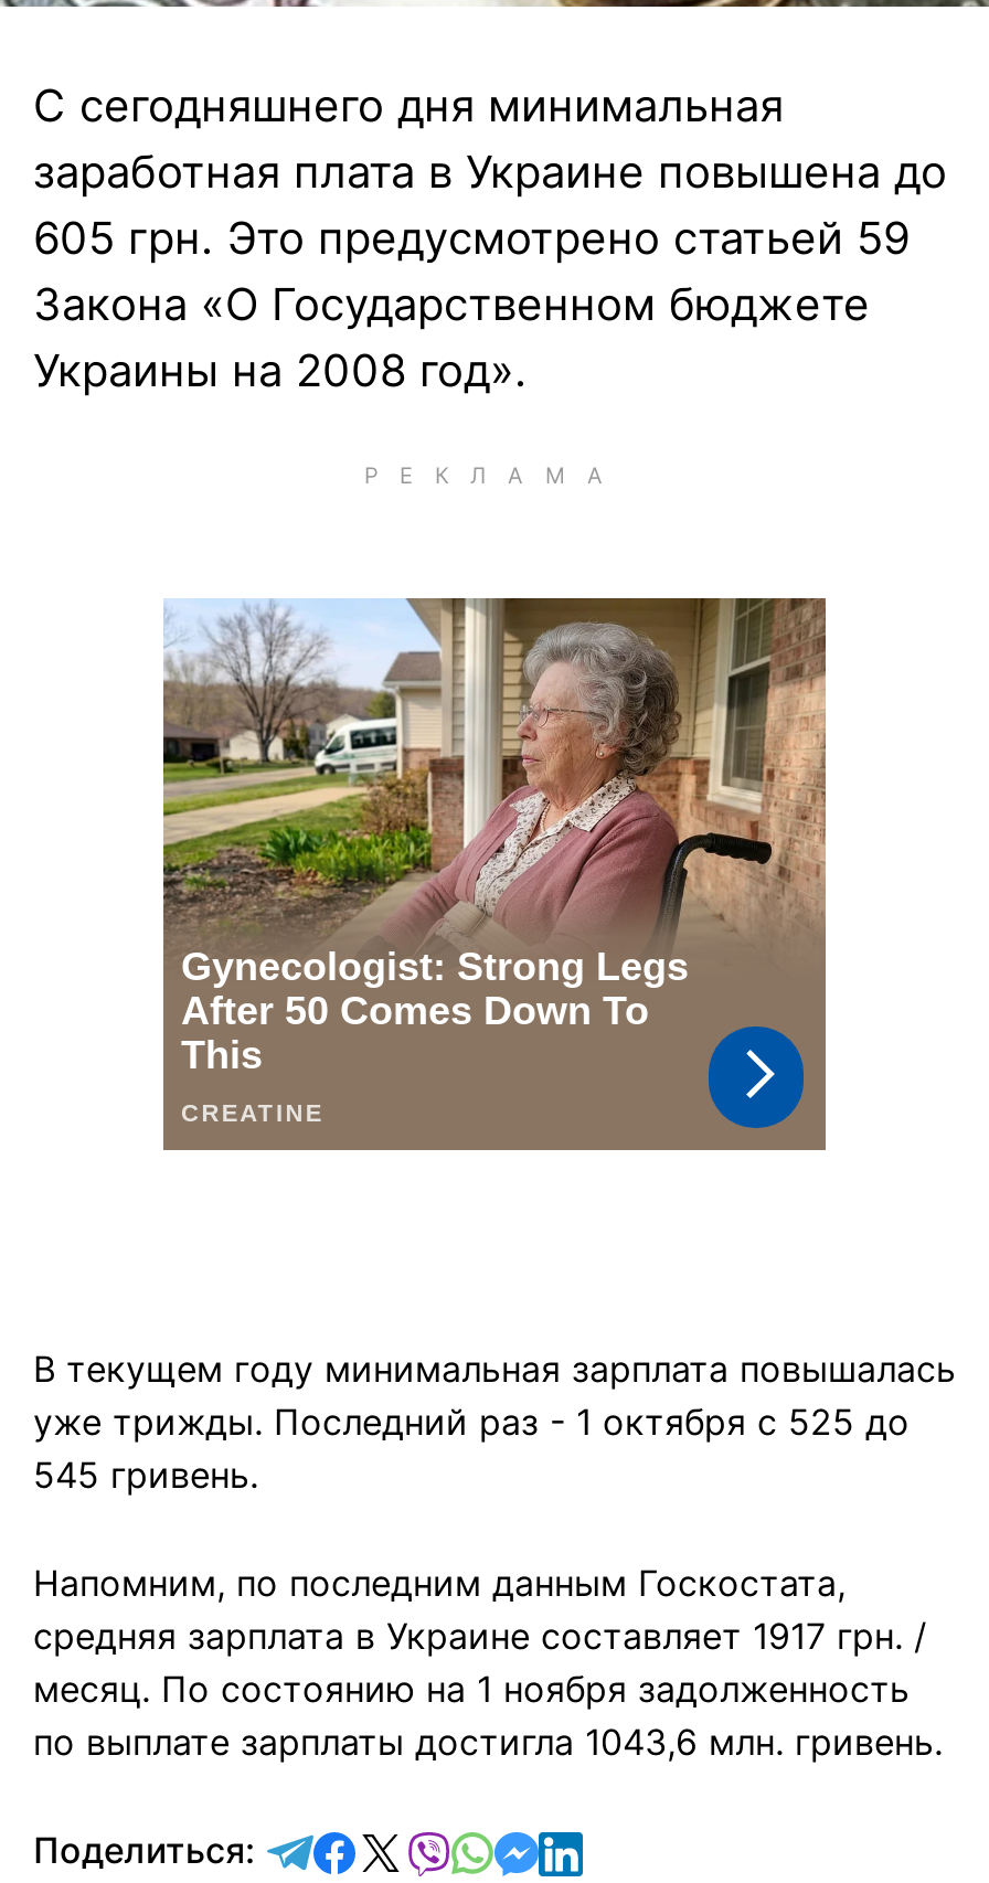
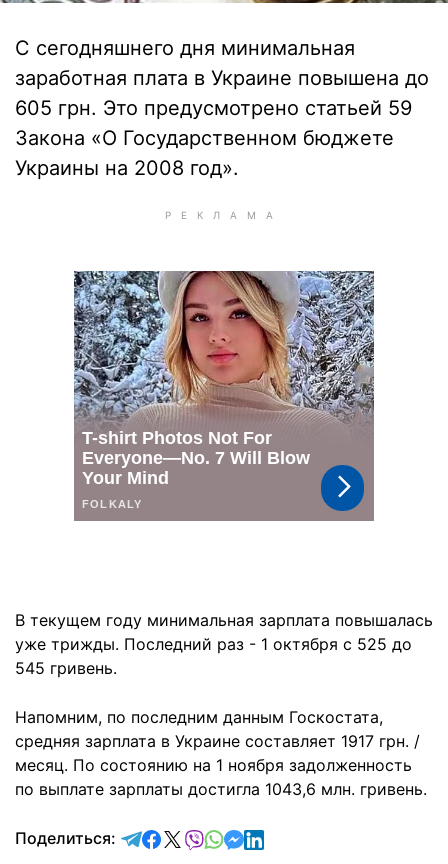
[161,596,828,1148] [image] -> [73,270,375,521] [image]

